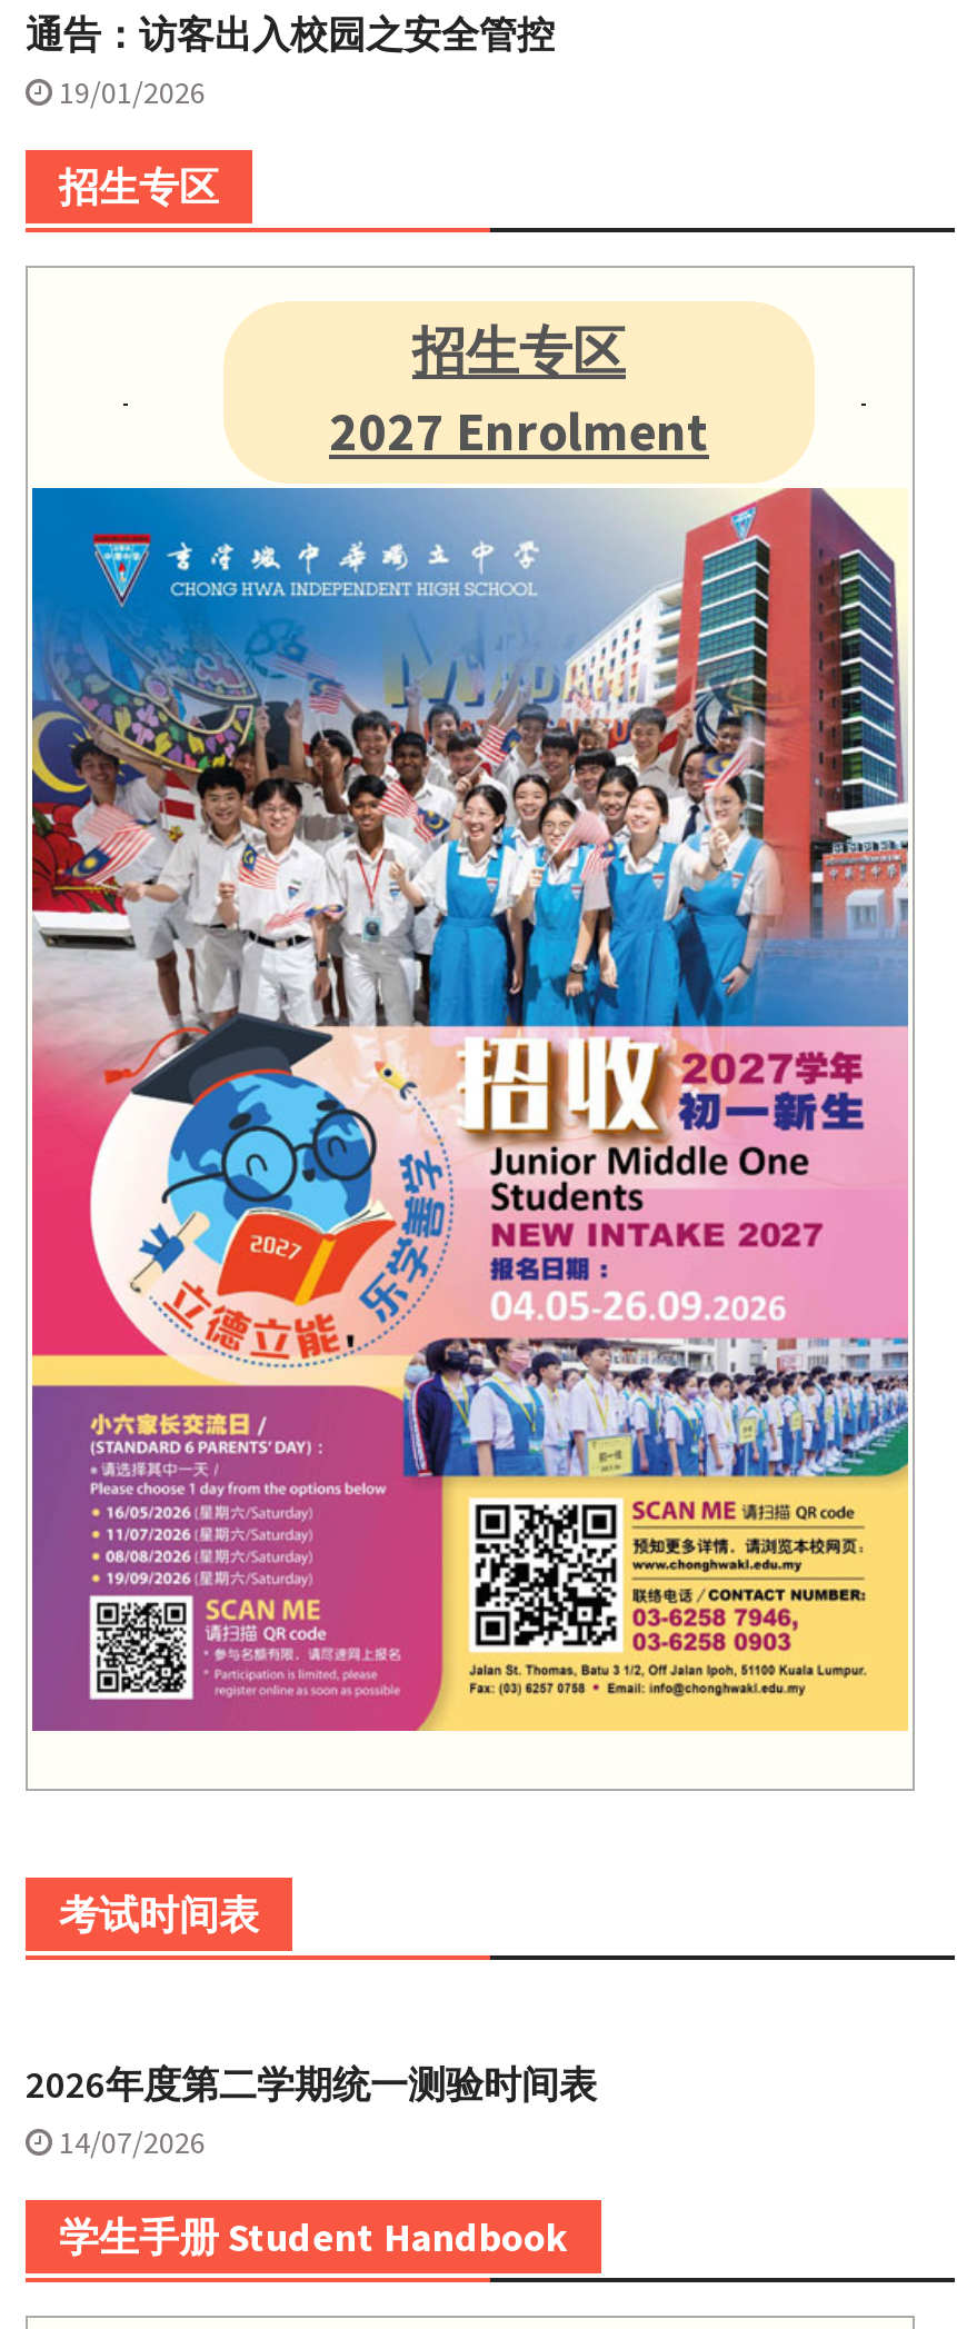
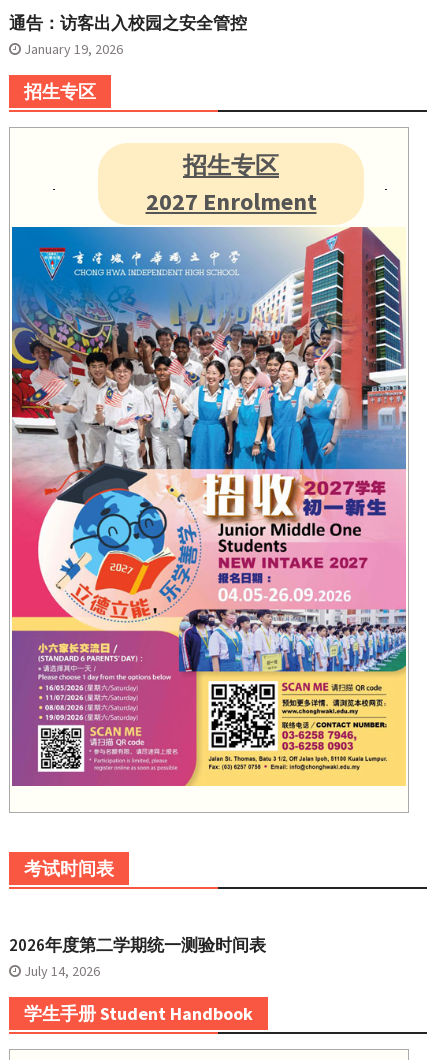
[59,73,206,113] 19/01/2026 -> [24,40,123,58] January 19, 2026
[59,2123,206,2163] 14/07/2026 -> [24,962,100,980] July 14, 2026

